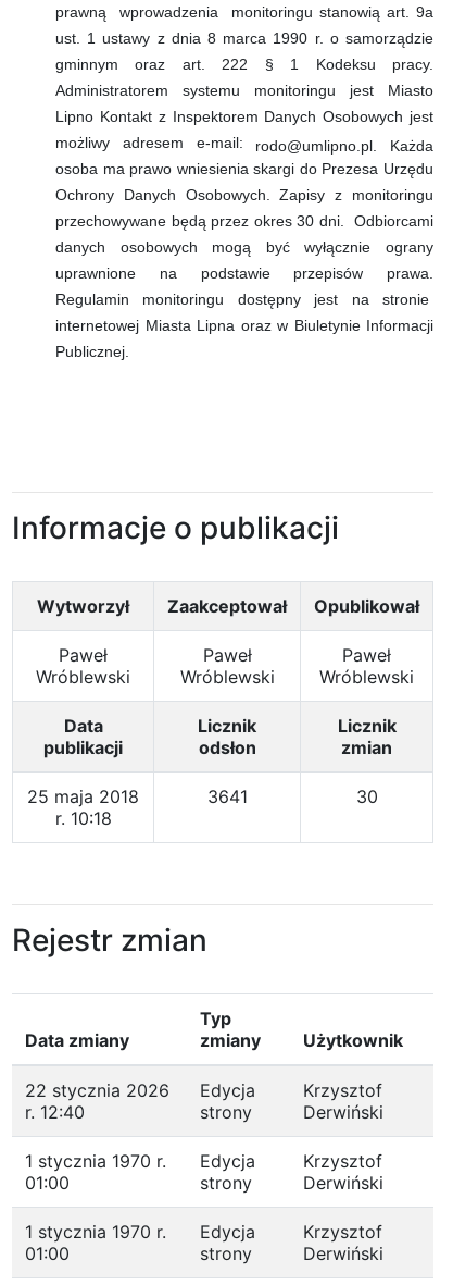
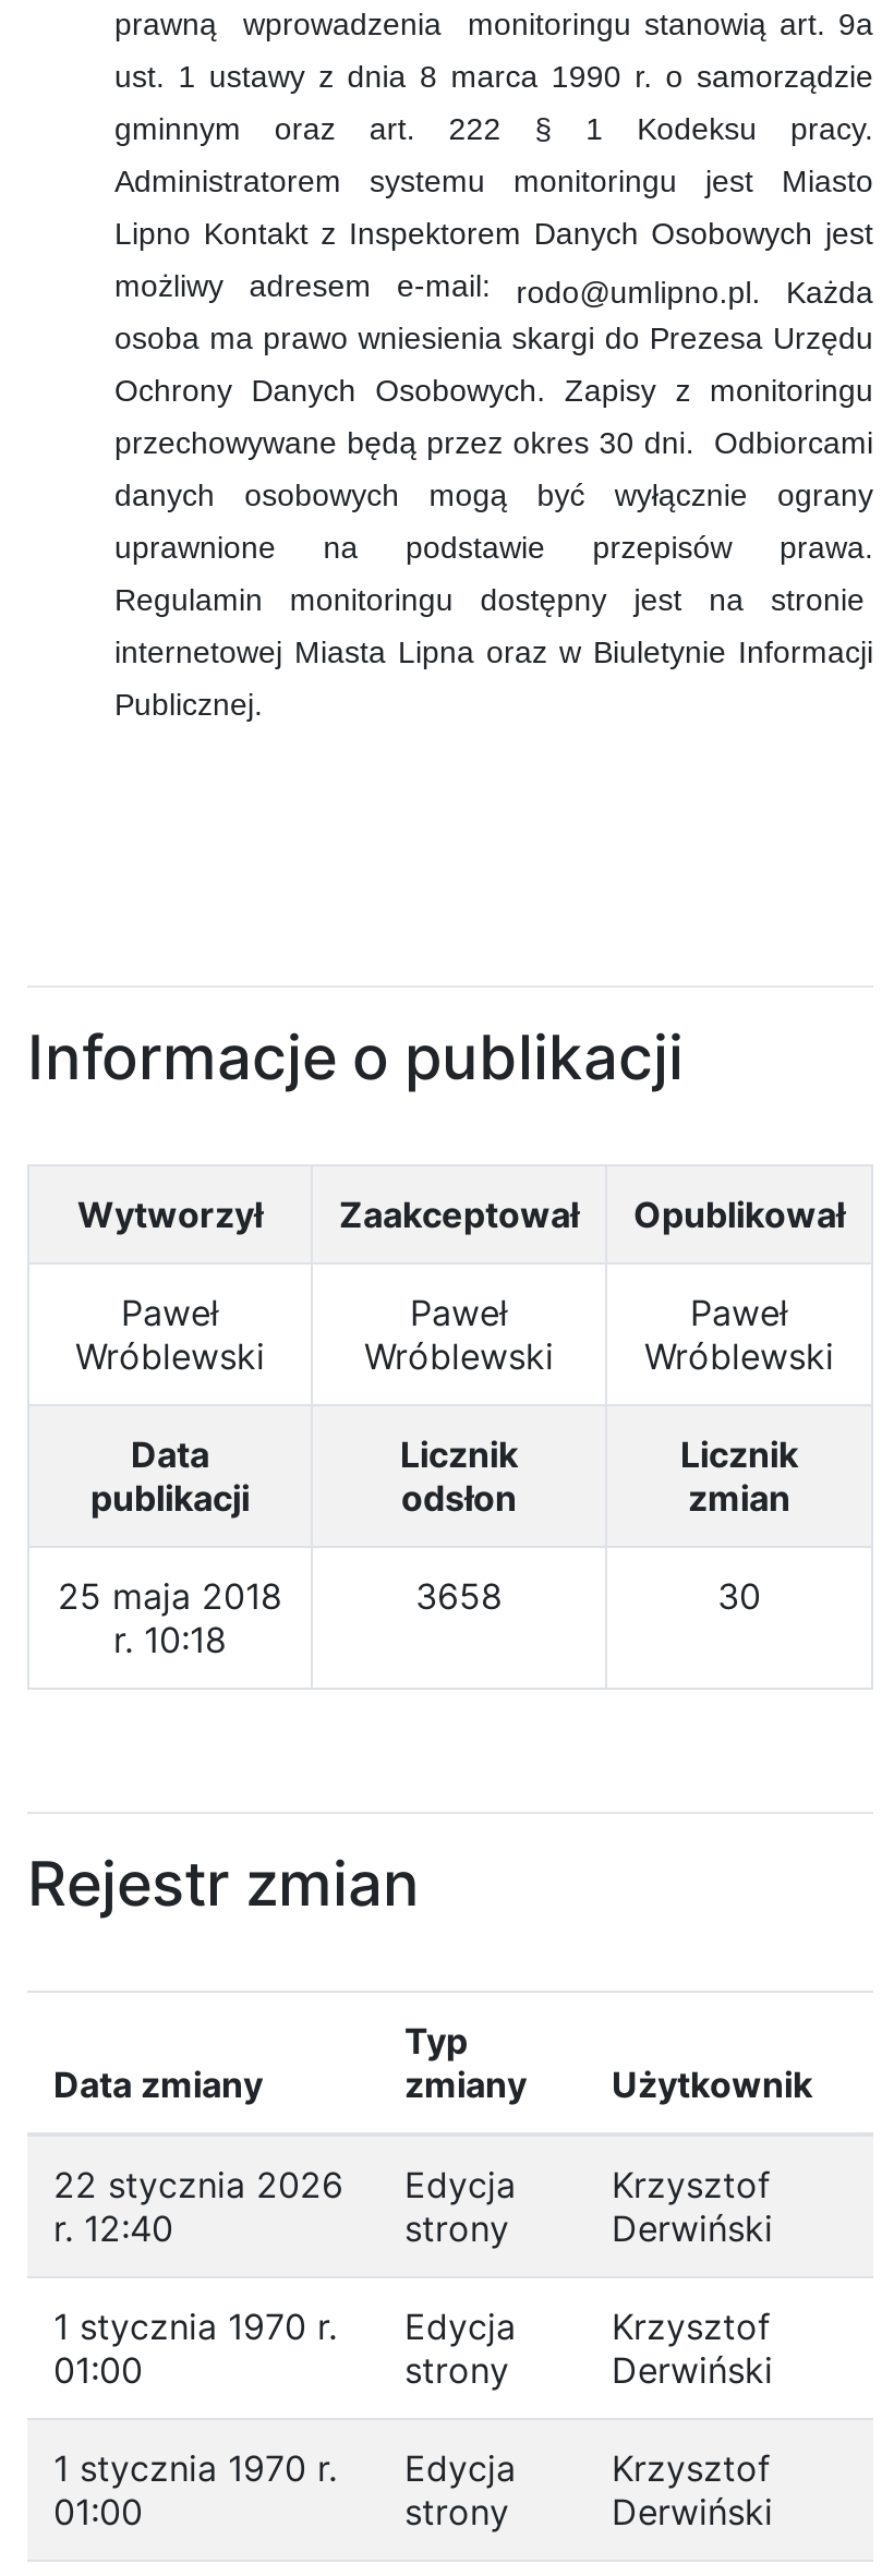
[207,786,247,807] 3641 -> [415,1574,503,1618] 3658

